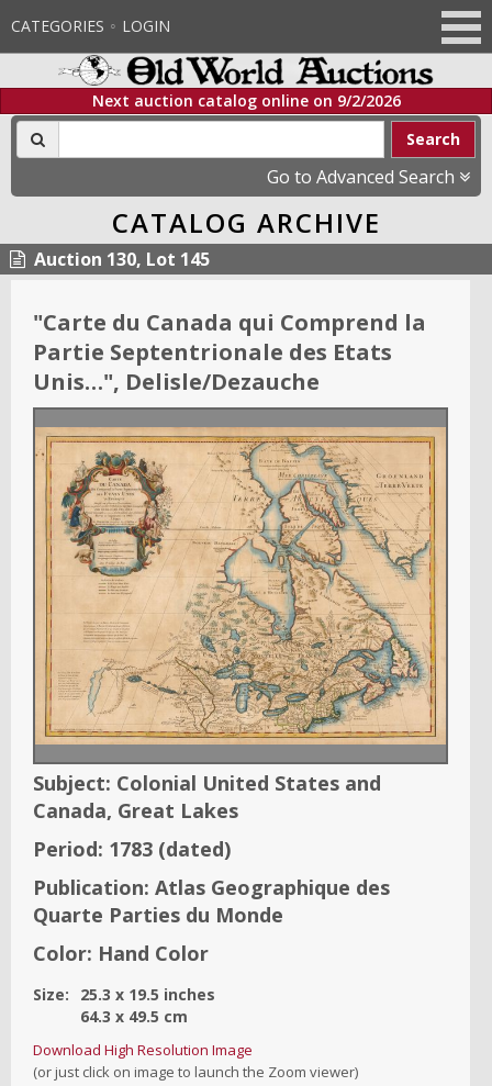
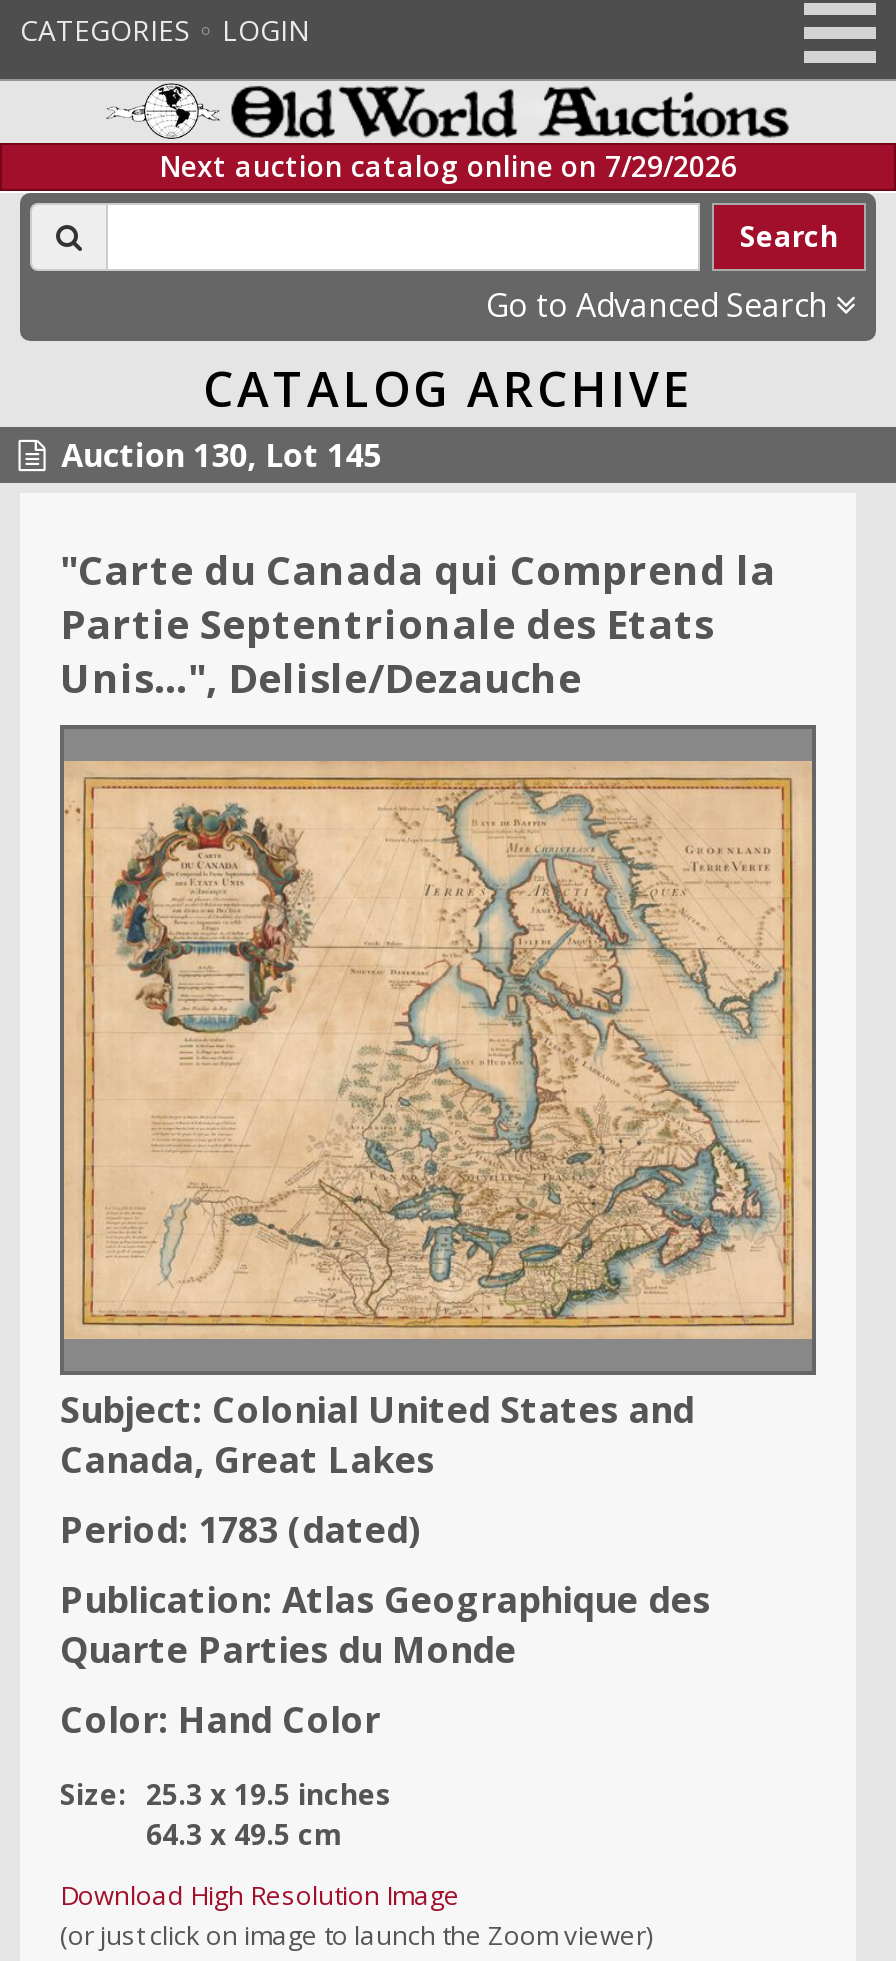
[92,90,400,111] Next auction catalog online on 9/2/2026 -> [159,147,737,185] Next auction catalog online on 7/29/2026

